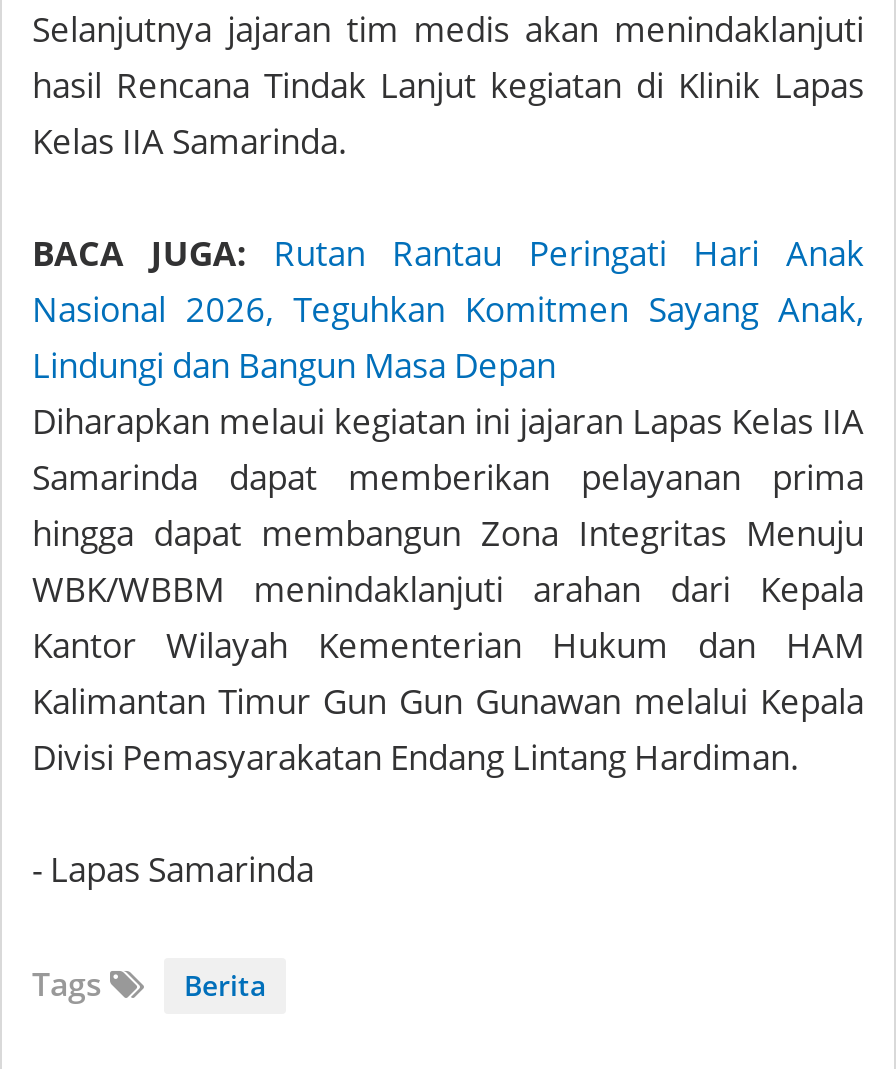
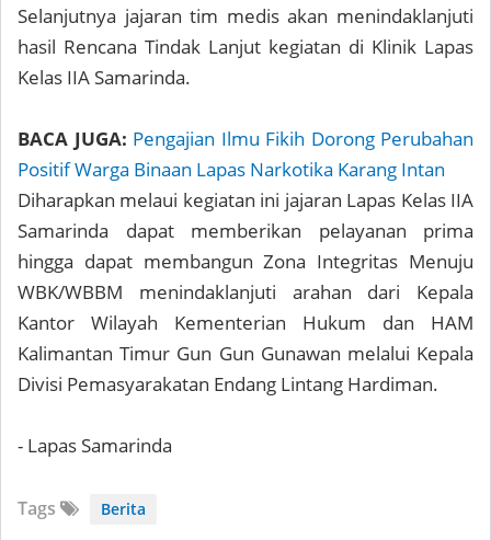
[32,230,864,388] BACA JUGA: Rutan Rantau Peringati Hari Anak | Nasional 2026, Teguhkan Komitmen Sayang Anak, | Lindungi dan Bangun Masa Depan -> [18,126,473,182] BACA JUGA: Pengajian Ilmu Fikih Dorong Perubahan | Positif Warga Binaan Lapas Narkotika Karang Intan

